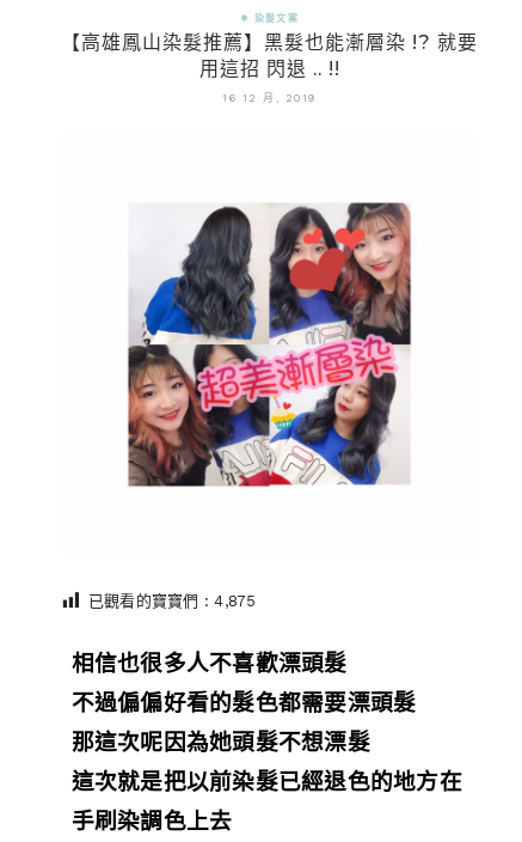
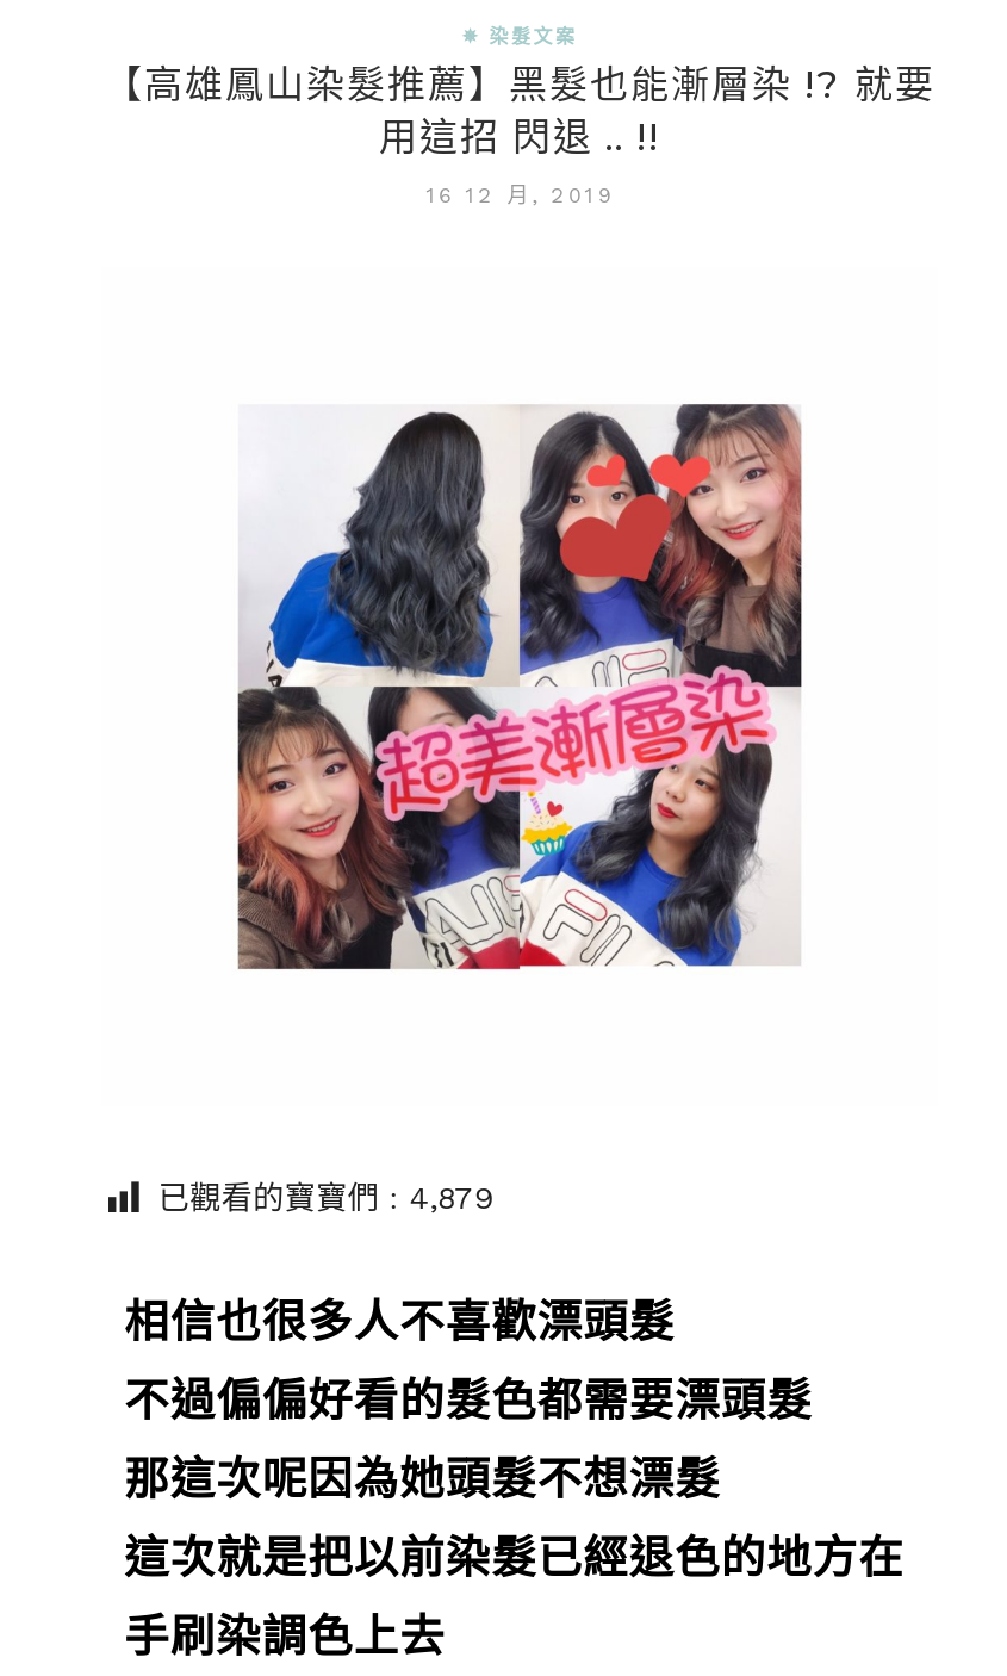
[88,592,256,610] 已觀看的寶寶們 : 4,875 -> [158,1180,494,1215] 已觀看的寶寶們 : 4,879

